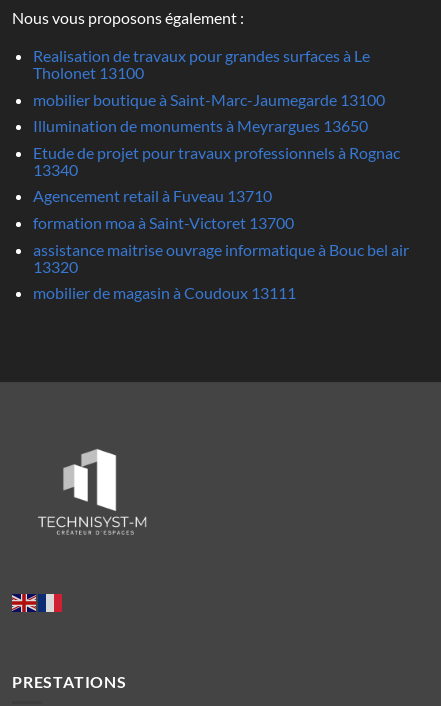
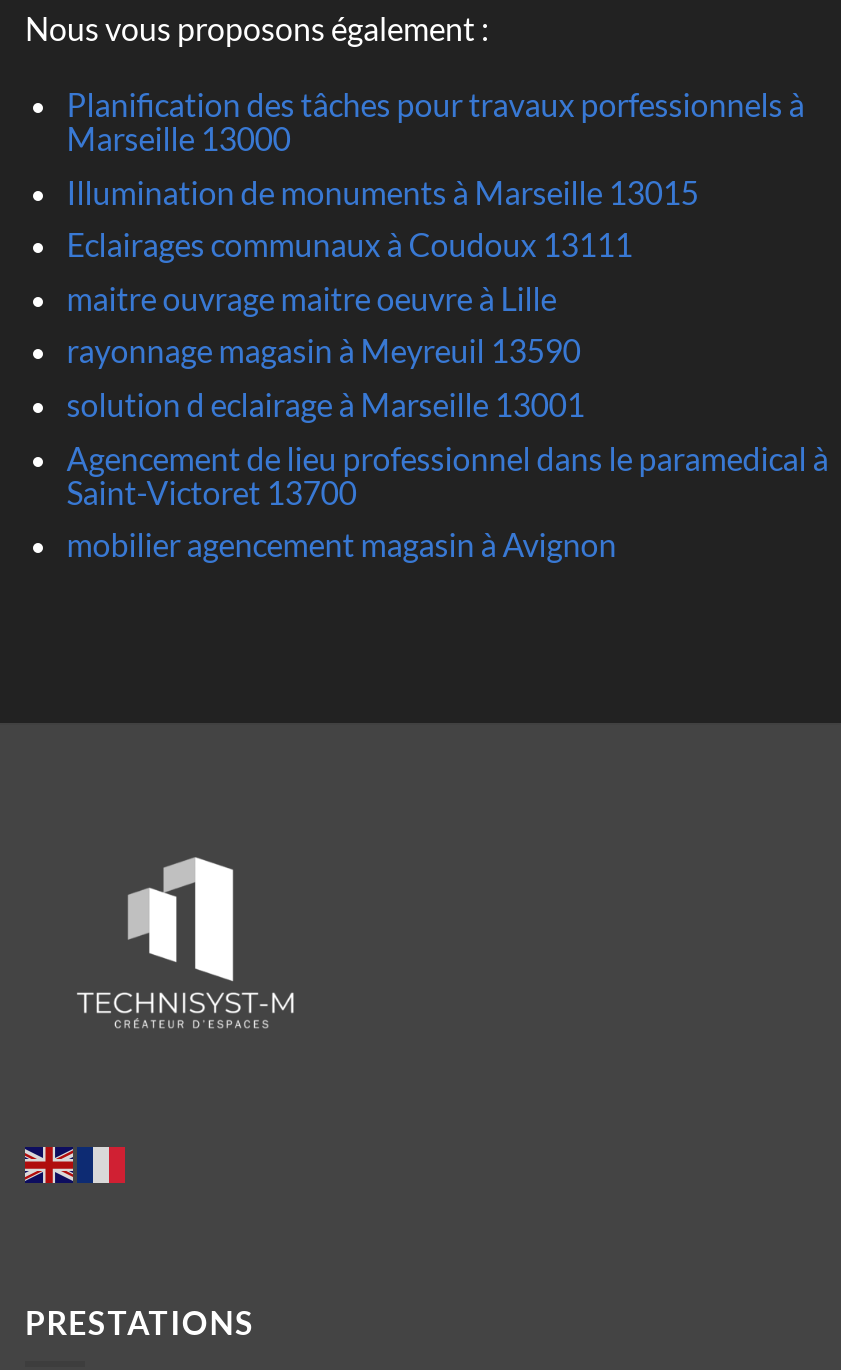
[33,46,409,302] Realisation de travaux pour grandes surfaces à Le | Tholonet 13100 | mobilier boutique à Saint-Marc-Jaumegarde 13100 | Illumination de monuments à Meyrargues 13650 | Etude de projet pour travaux professionnels à Rognac | 13340 | Agencement retail à Fuveau 13710 | formation moa à Saint-Victoret 13700 | assistance maitrise ouvrage informatique à Bouc bel air | 13320 | mobilier de magasin à Coudoux 13111 -> [67,85,829,563] Planification des tâches pour travaux porfessionnels à | Marseille 13000 | Illumination de monuments à Marseille 13015 | Eclairages communaux à Coudoux 13111 | maitre ouvrage maitre oeuvre à Lille | rayonnage magasin à Meyreuil 13590 | solution d eclairage à Marseille 13001 | Agencement de lieu professionnel dans le paramedical à | Saint-Victoret 13700 | mobilier agencement magasin à Avignon

